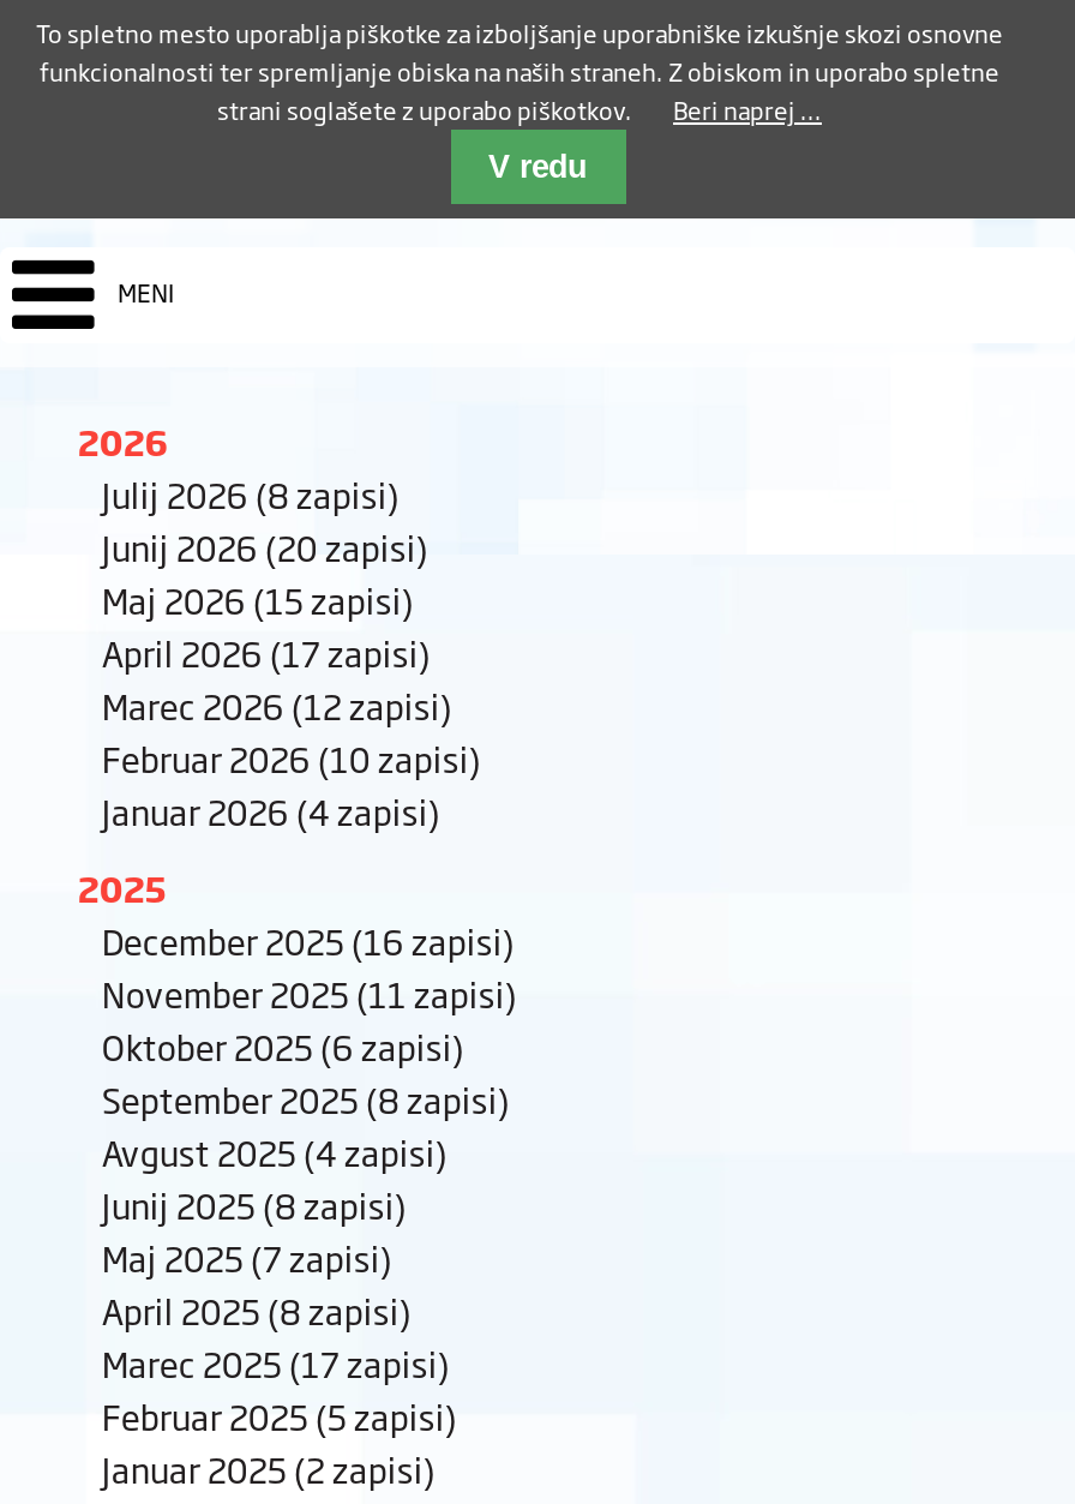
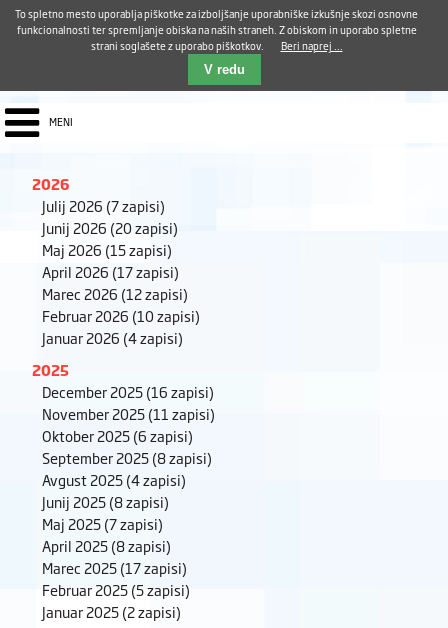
[102,468,399,519] Julij 2026 (8 zapisi) -> [42,195,165,216] Julij 2026 (7 zapisi)

